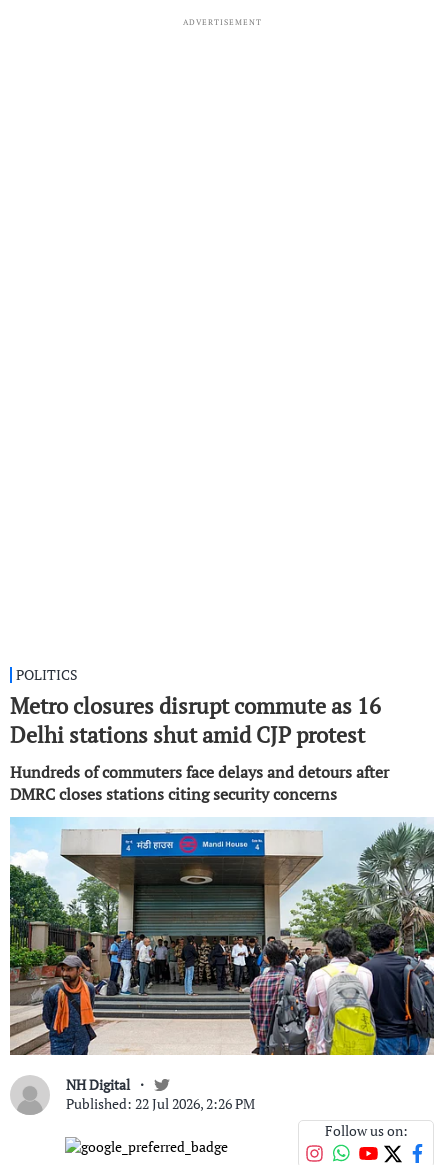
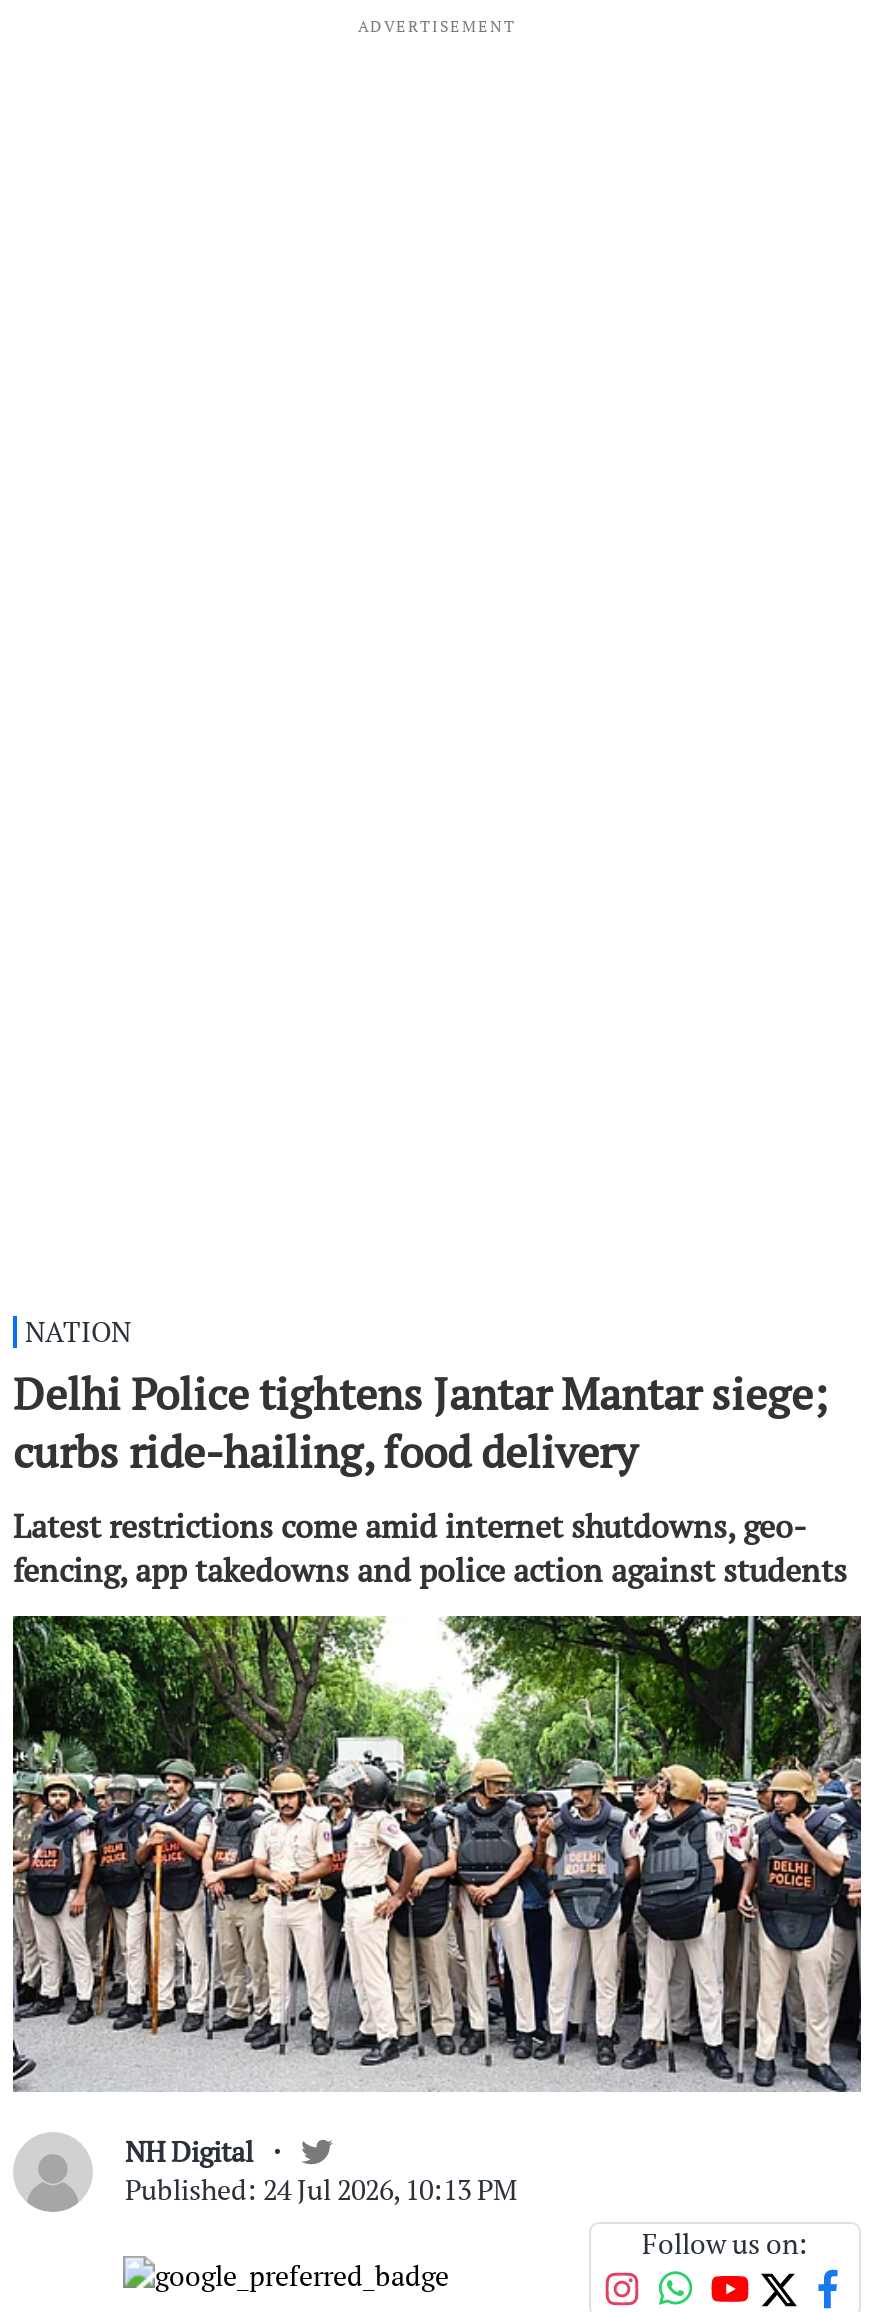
[10,665,389,805] POLITICS | Metro closures disrupt commute as 16 | Delhi stations shut amid CJP protest | Hundreds of commuters face delays and detours after | DMRC closes stations citing security concerns -> [13,1312,847,1592] NATION | Delhi Police tightens Jantar Mantar siege; | curbs ride-hailing, food delivery | Latest restrictions come amid internet shutdowns, geo- | fencing, app takedowns and police action against students
[9,817,435,1113] [image] | Published: 22 Jul 2026, 2:26 PM -> [11,1614,863,2208] [image] | Published: 24 Jul 2026, 10:13 PM

